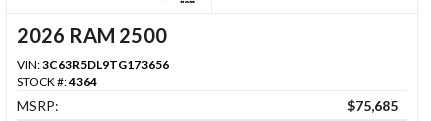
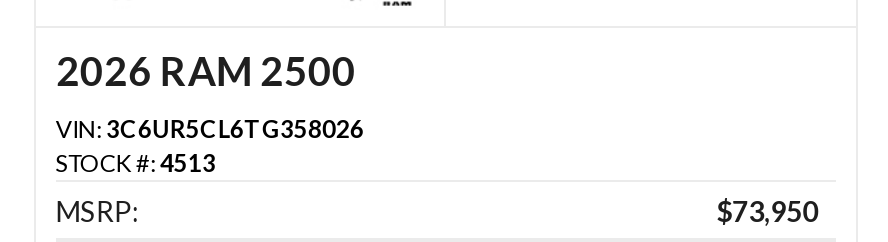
[17,57,169,72] VIN: 3C63R5DL9TG173656 -> [56,114,364,144] VIN: 3C6UR5CL6TG358026
[17,74,97,89] STOCK #:4364 -> [56,148,216,178] STOCK #:4513
[347,97,407,114] $75,685 -> [716,194,836,228] $73,950

